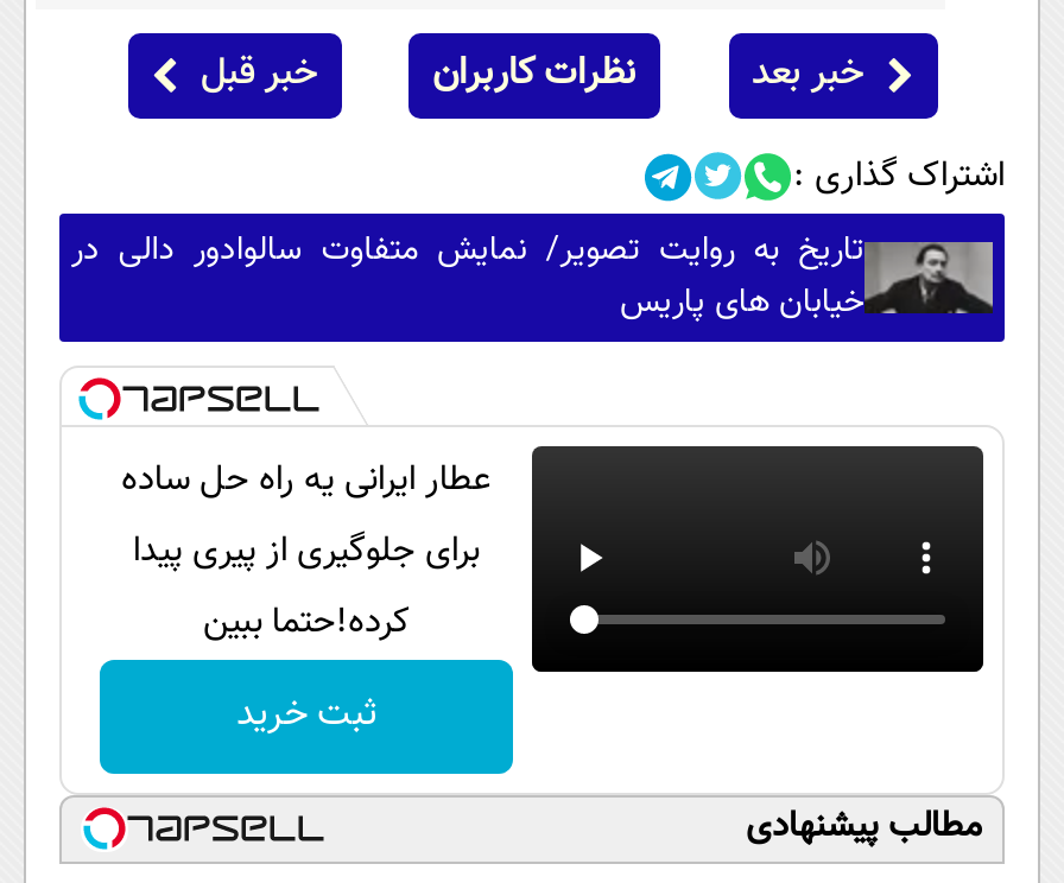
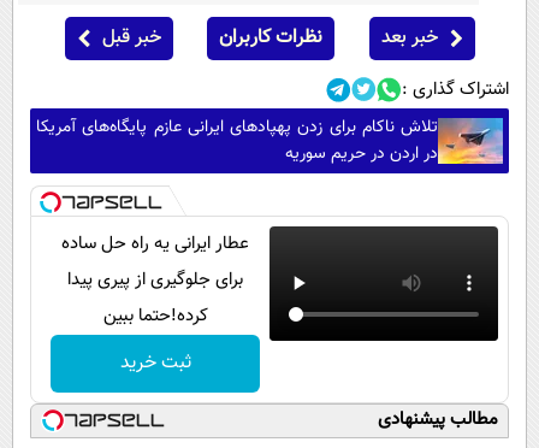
[71,225,995,330] [image] | تاریخ به روایت تصویر/ نمایش متفاوت سالوادور دالی در | خیابان های پاریس -> [36,114,504,167] [image] | تلاش ناکام برای زدن پهپاد‌های ایرانی عازم پایگاه‌های آمریکا | در اردن در حریم سوریه

